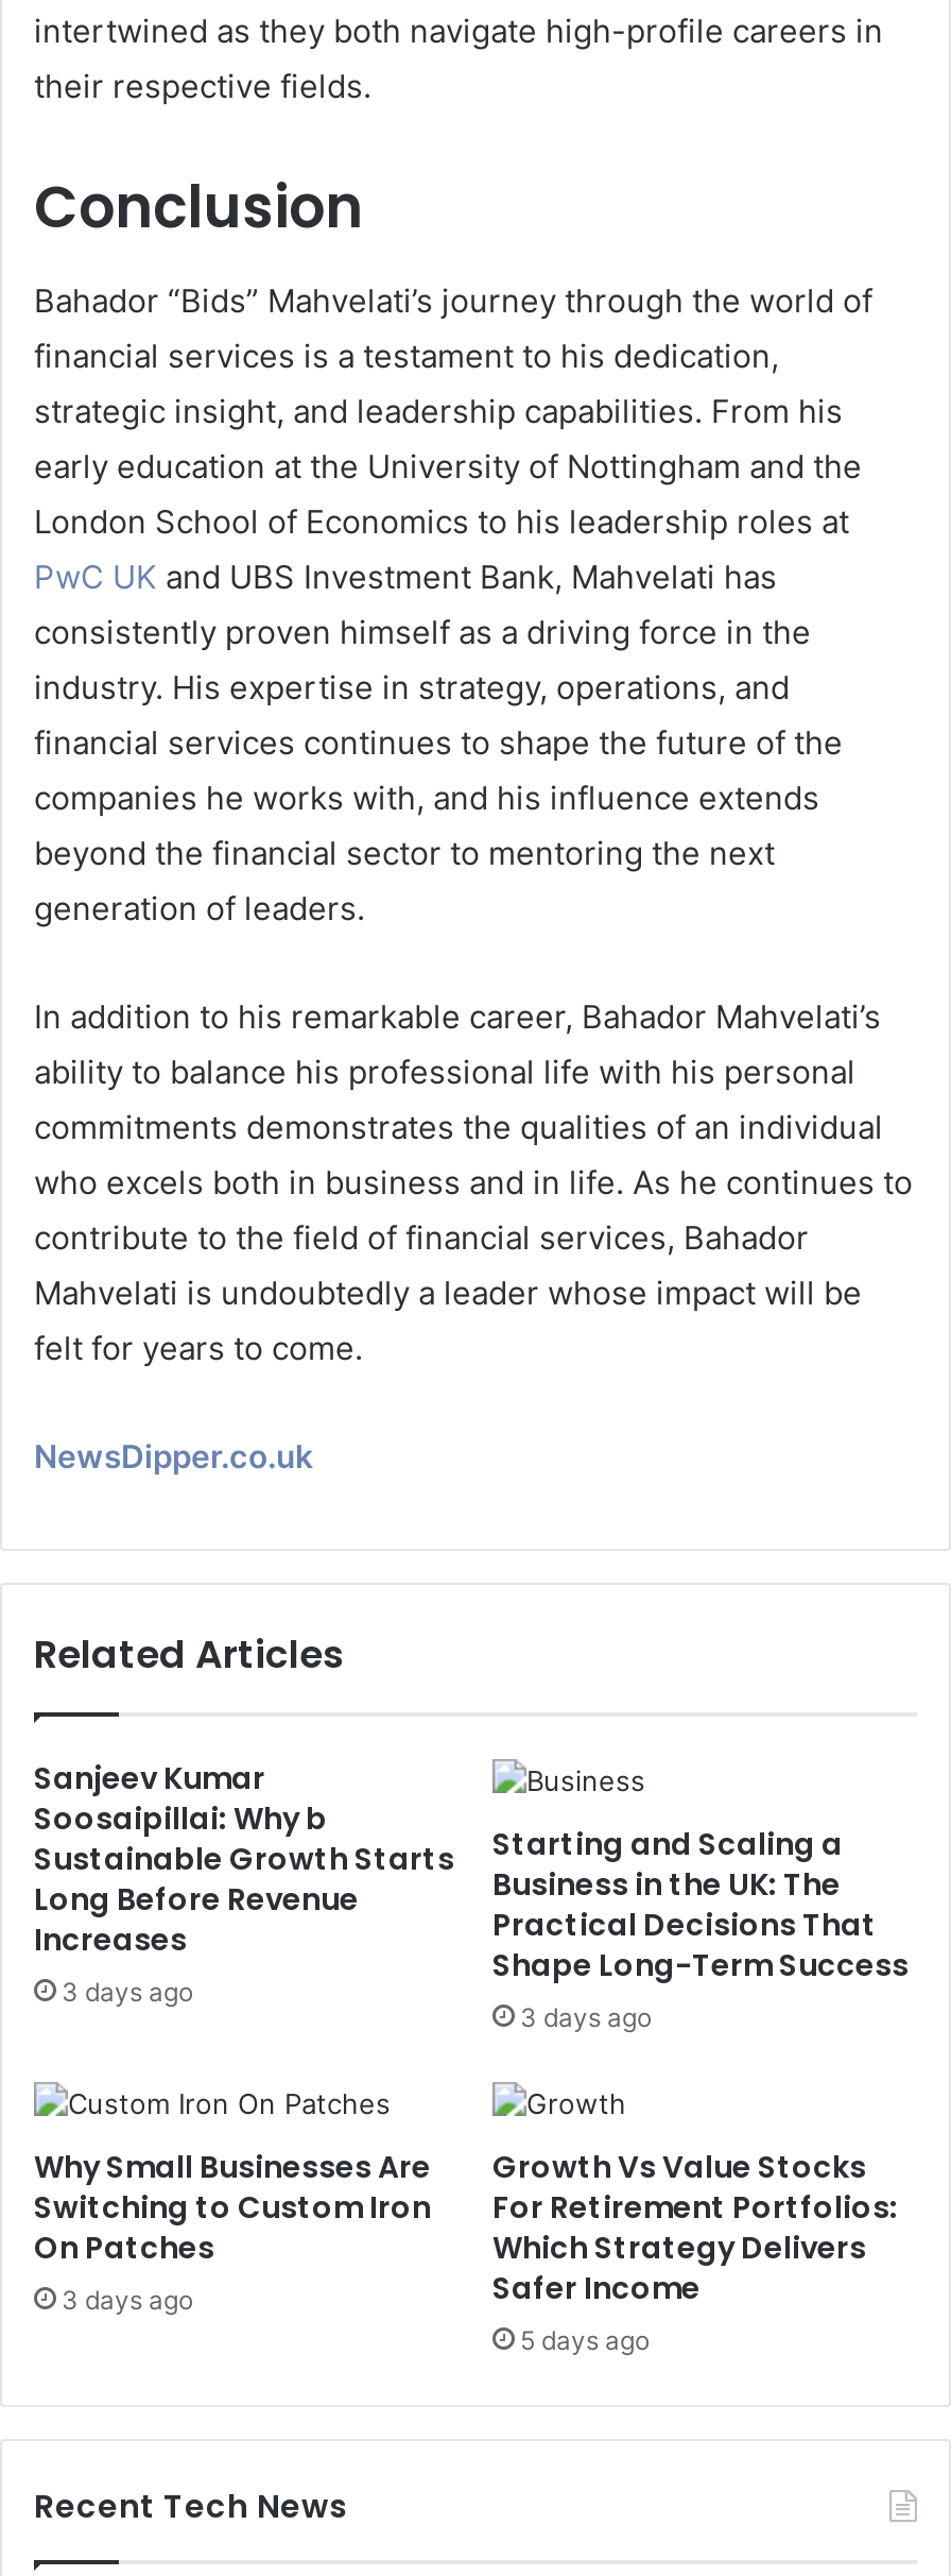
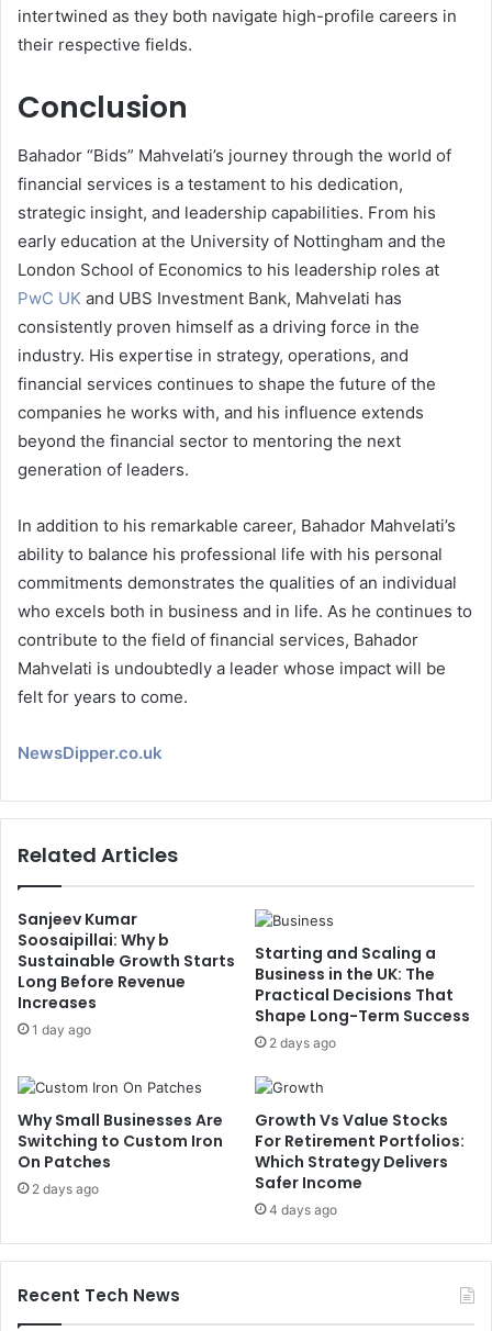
[62,1976,193,2008] 3 days ago -> [32,1021,91,1038] 1 day ago
[520,2001,652,2033] 3 days ago -> [269,1034,336,1051] 2 days ago
[62,2284,193,2316] 3 days ago -> [32,1181,99,1197] 2 days ago
[520,2324,650,2356] 5 days ago -> [269,1201,337,1218] 4 days ago

